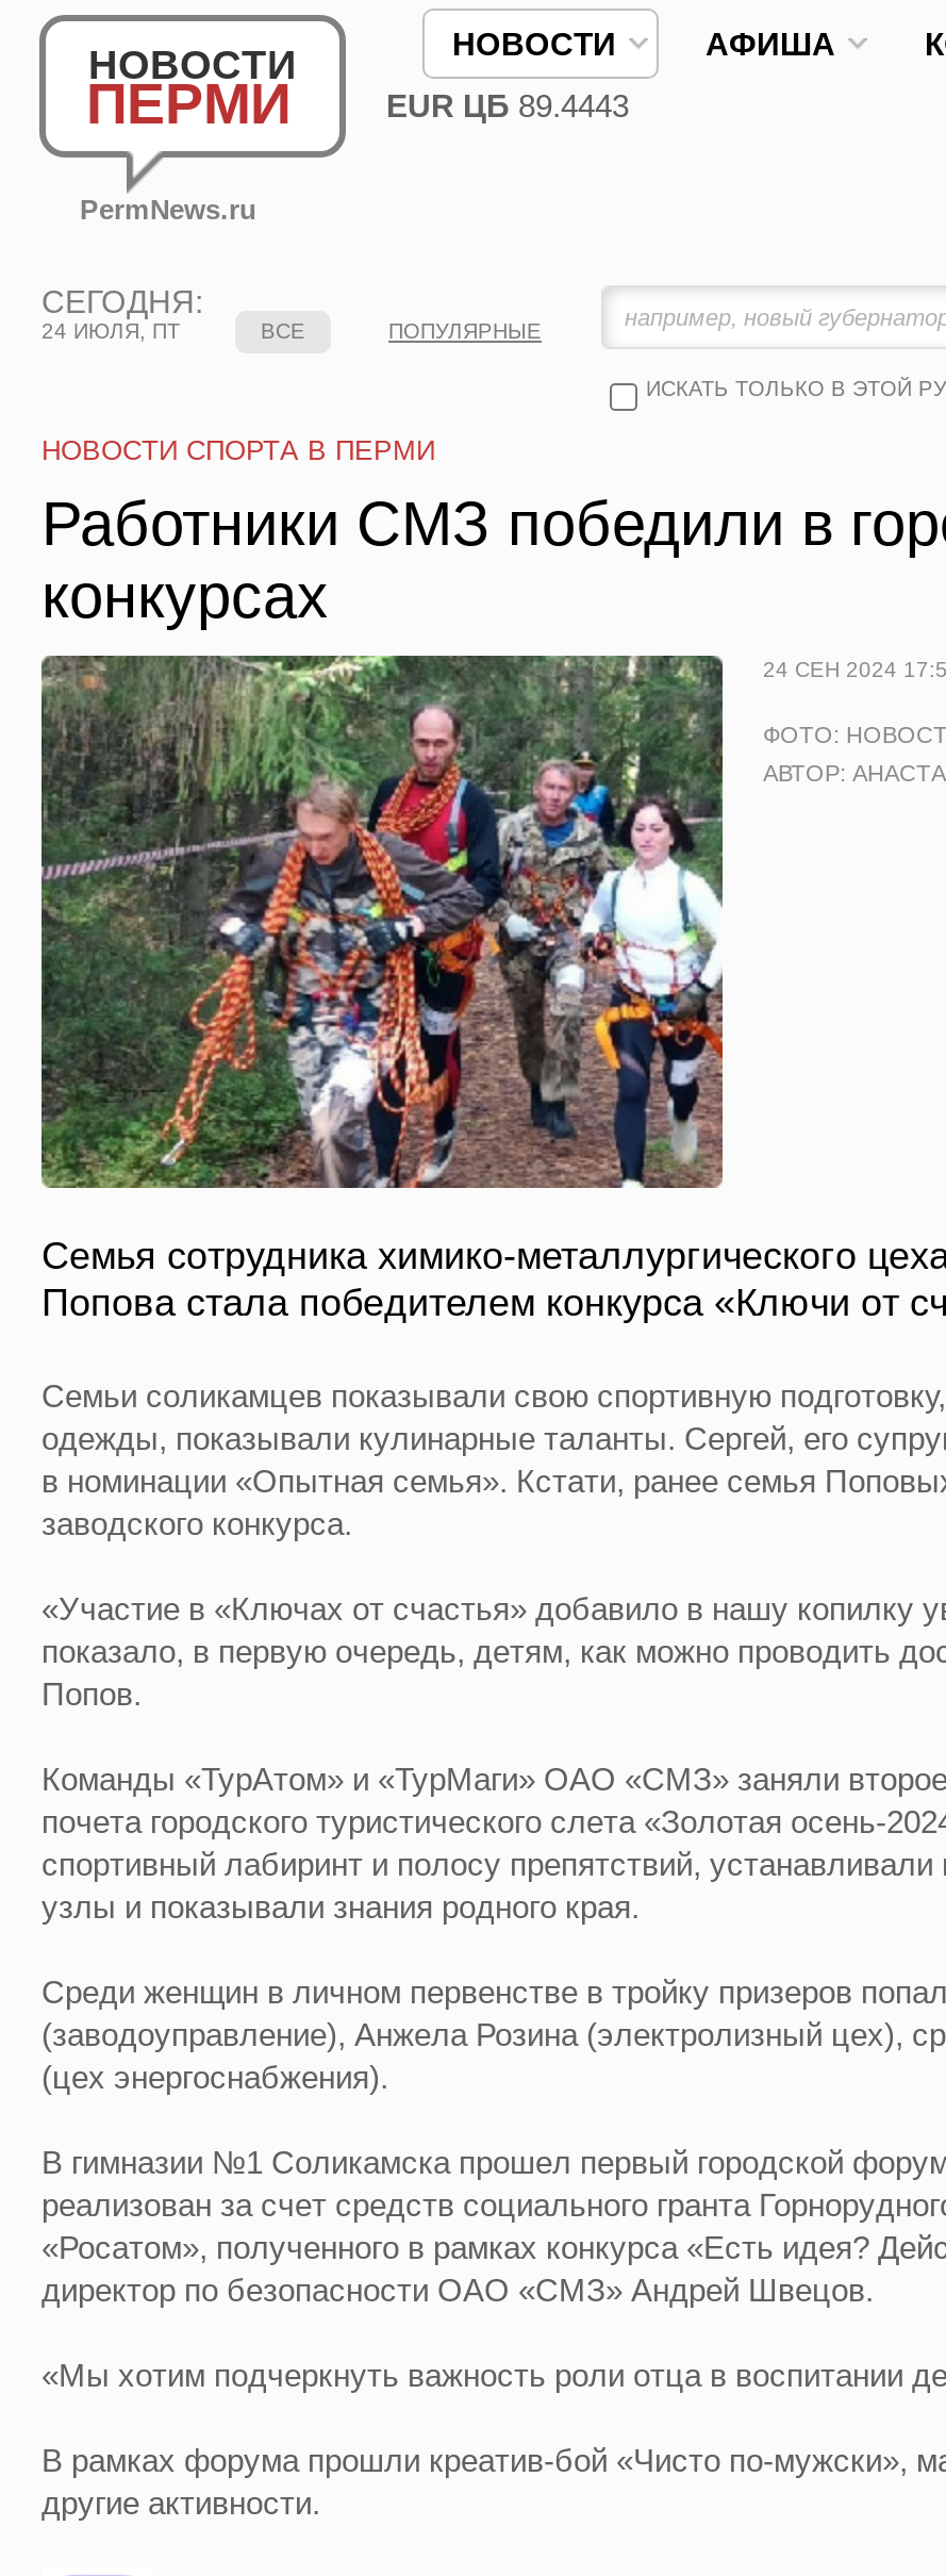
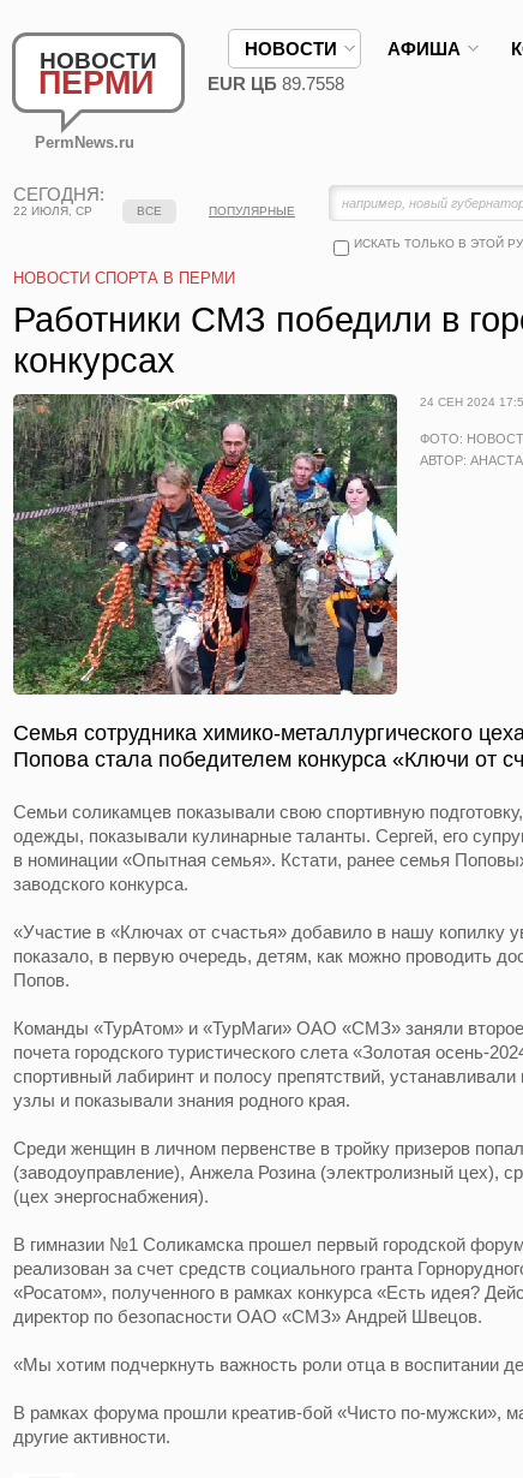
[386,87,629,123] EUR ЦБ 89.4443 -> [208,73,344,94] EUR ЦБ 89.7558
[42,319,180,343] 24 ИЮЛЯ, ПТ -> [13,204,92,217] 22 ИЮЛЯ, СР

